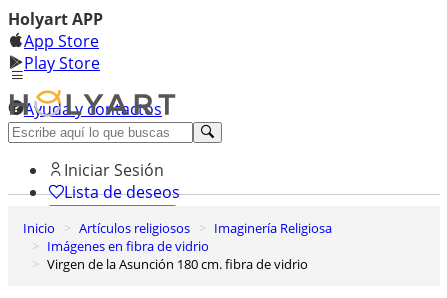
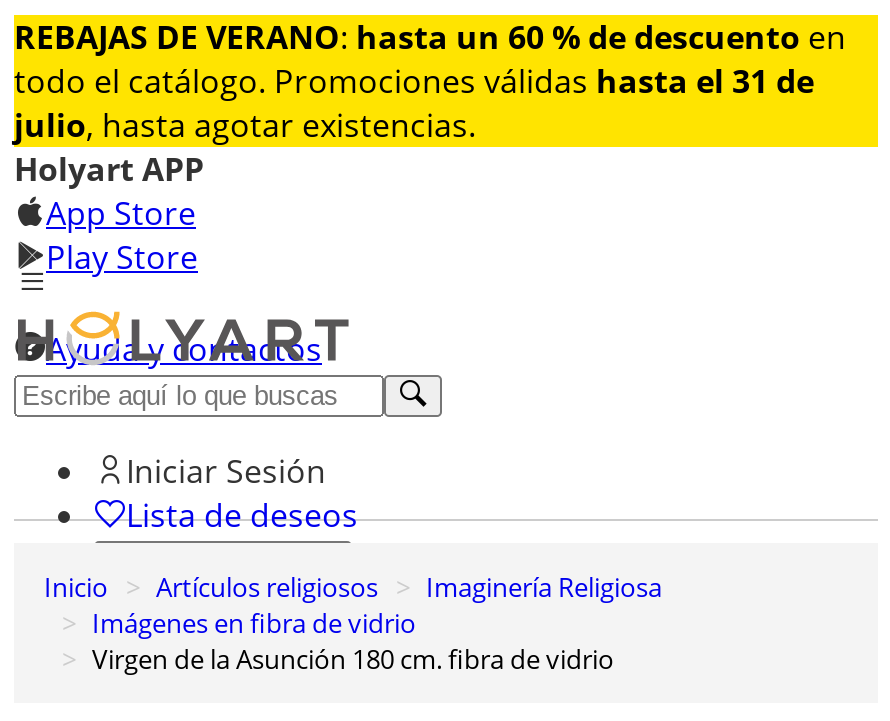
none -> [14,13,880,149] [image] | REBAJAS DE VERANO: hasta un 60 % de descuento en | todo el catálogo. Promociones válidas hasta el 31 de | julio, hasta agotar existencias.

